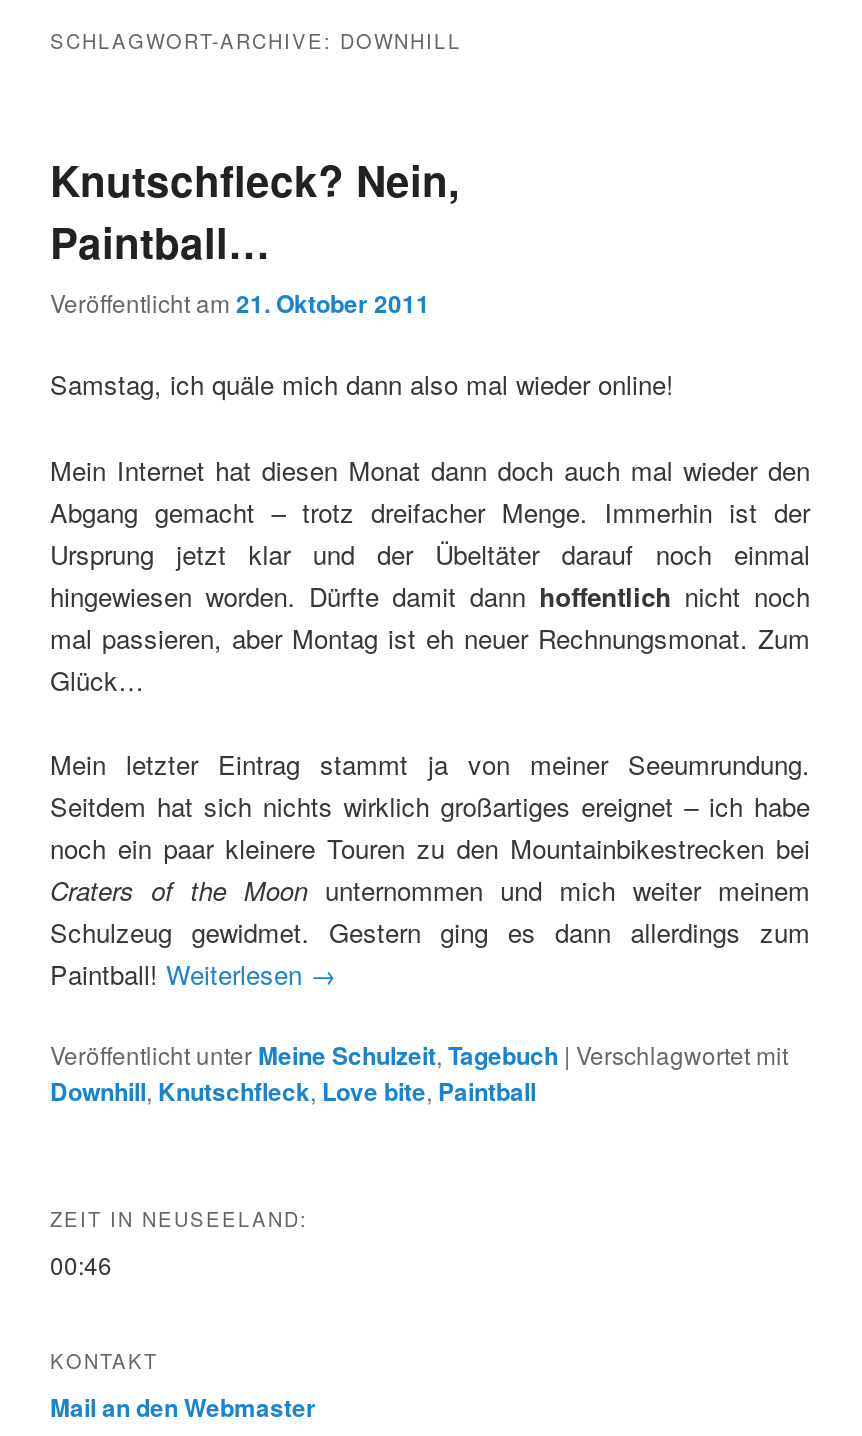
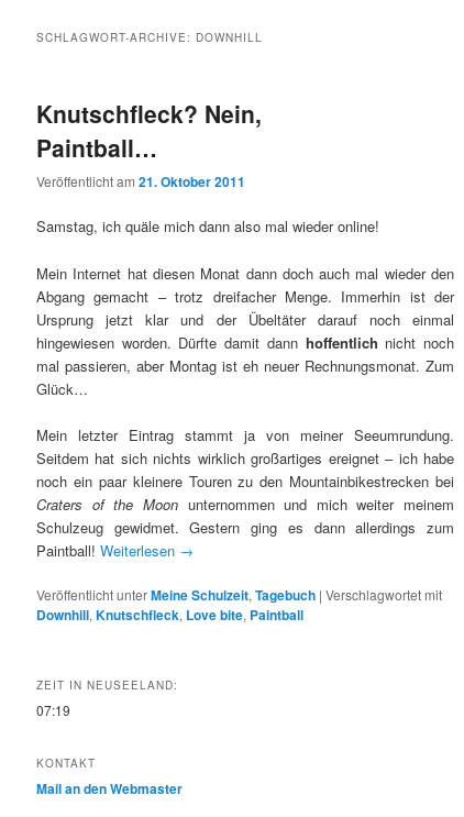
[50,1247,112,1281] 00:46 -> [36,700,70,719] 07:19

